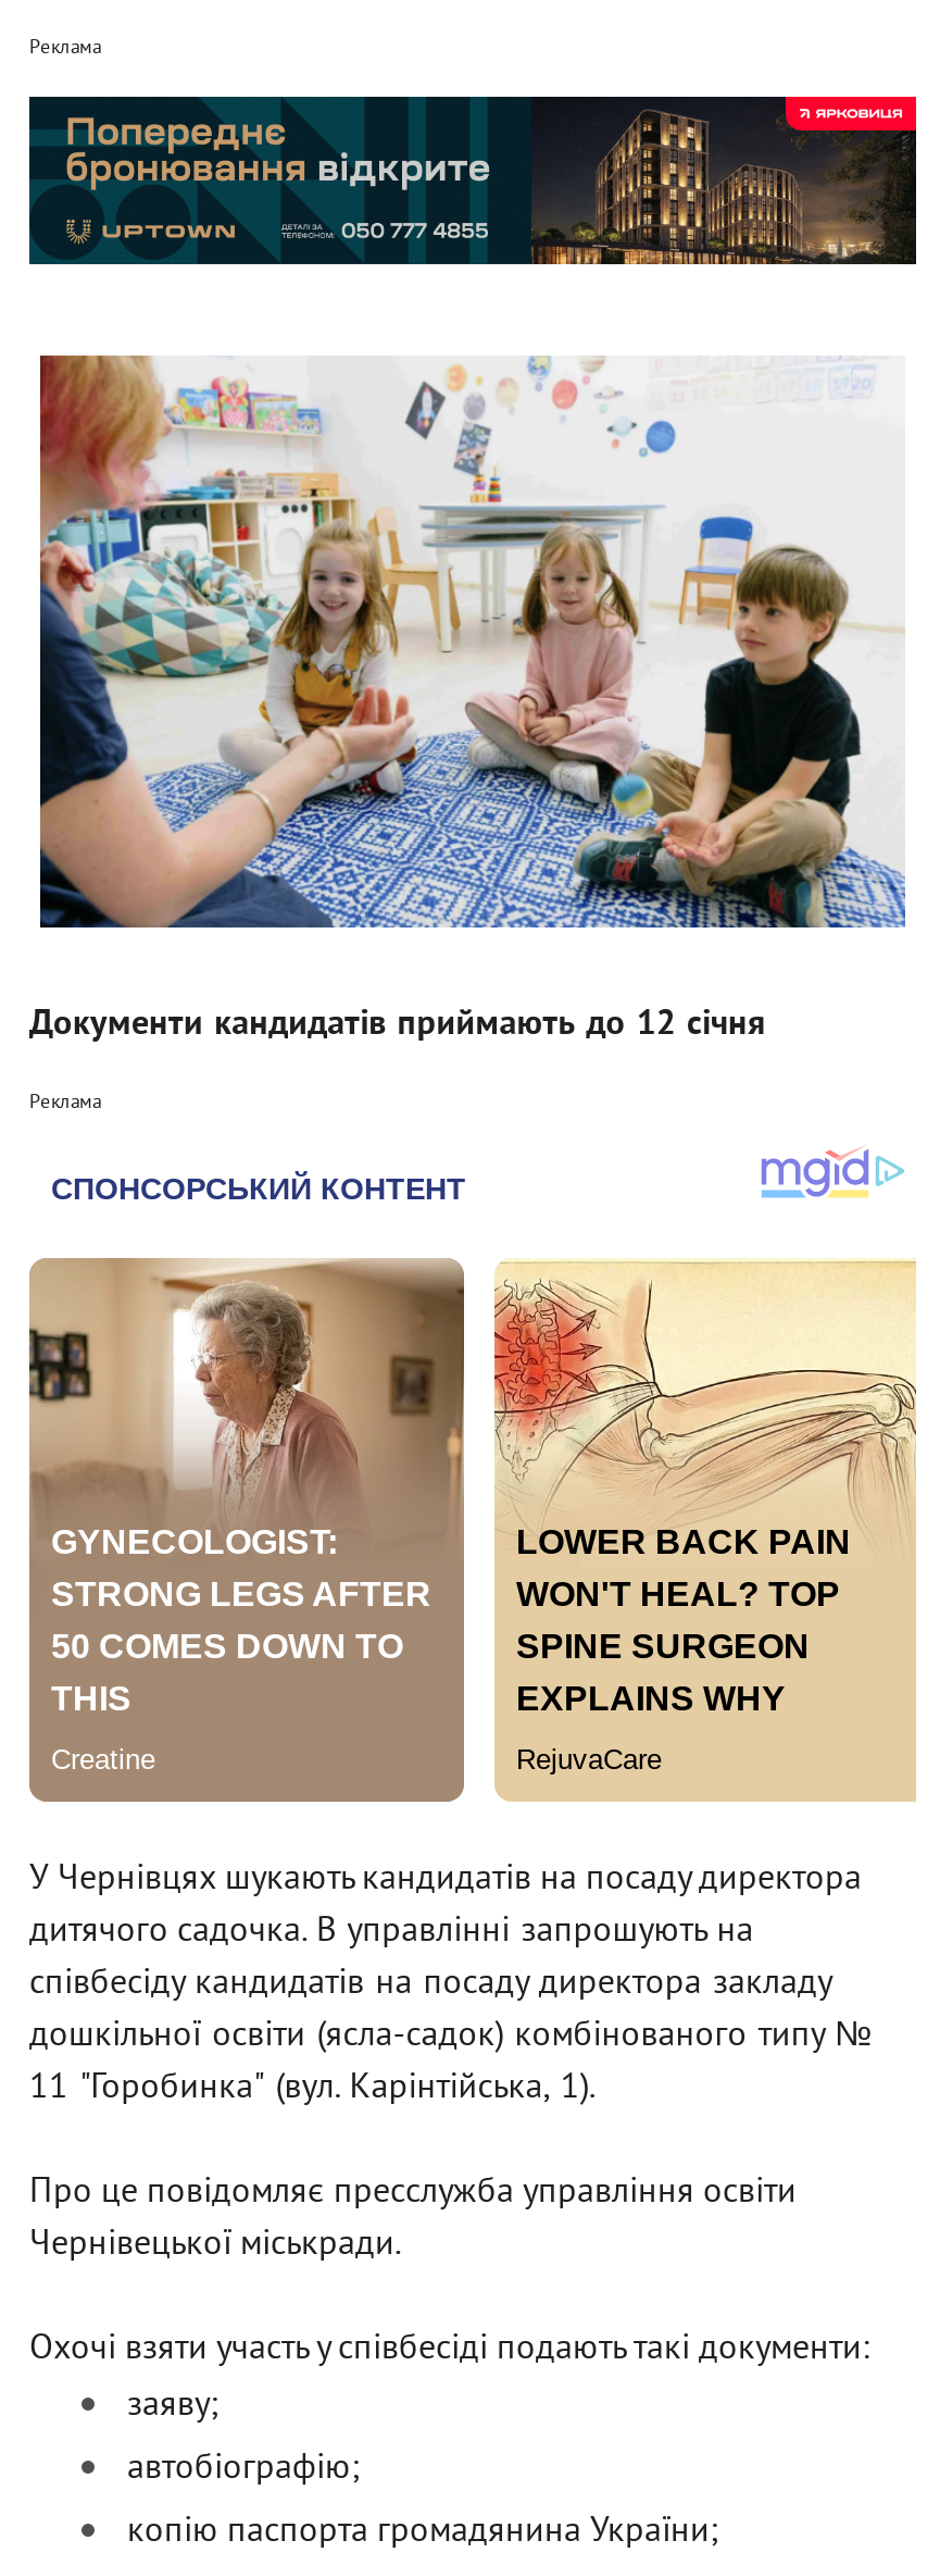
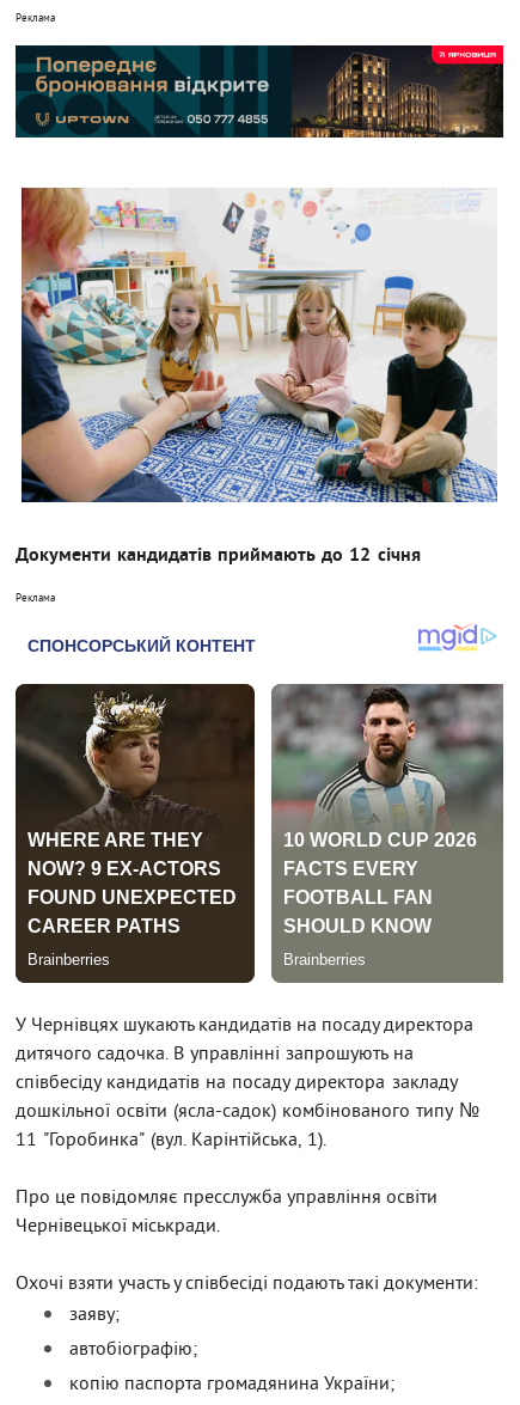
[27,1256,466,1802] [image] -> [14,683,256,984] [image]
[492,1258,916,1800] [image] -> [270,683,504,983] [image]

